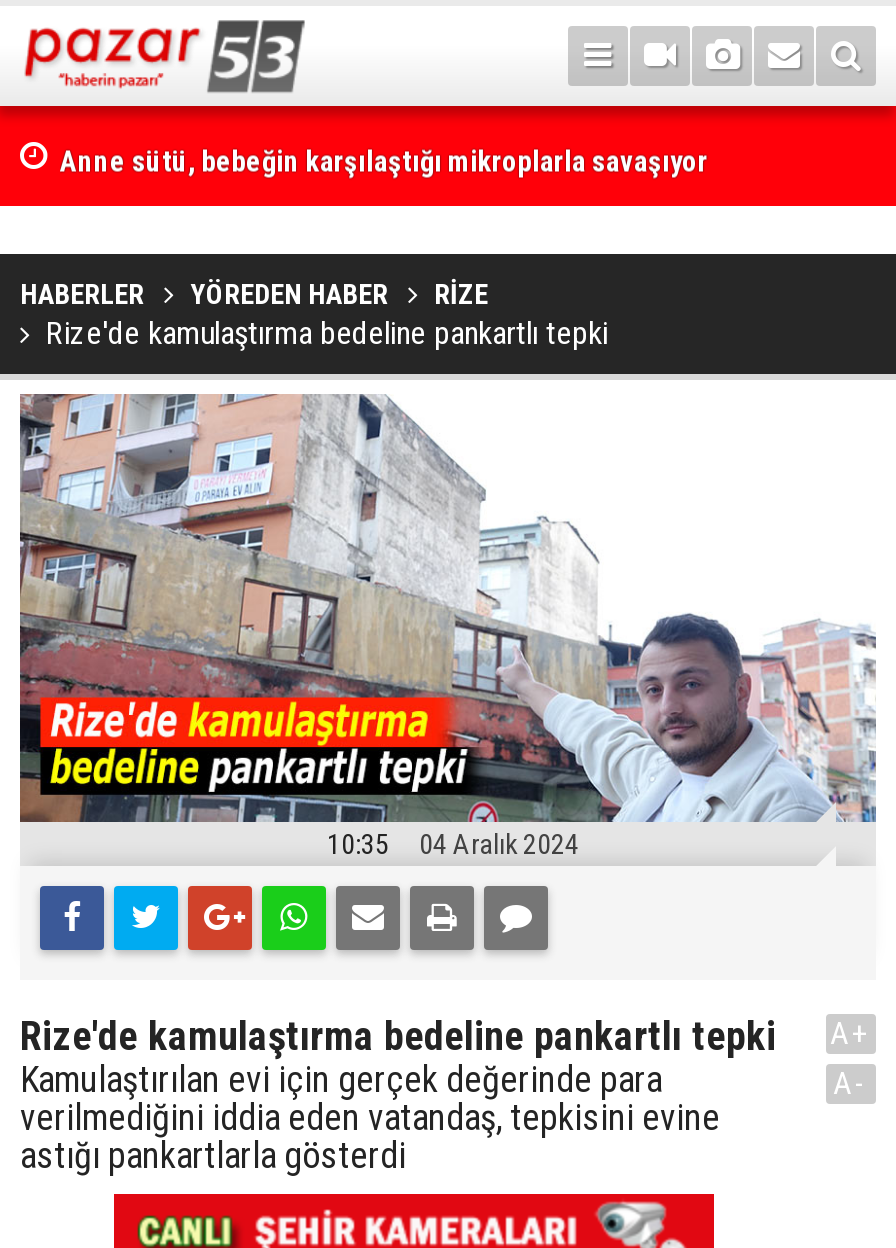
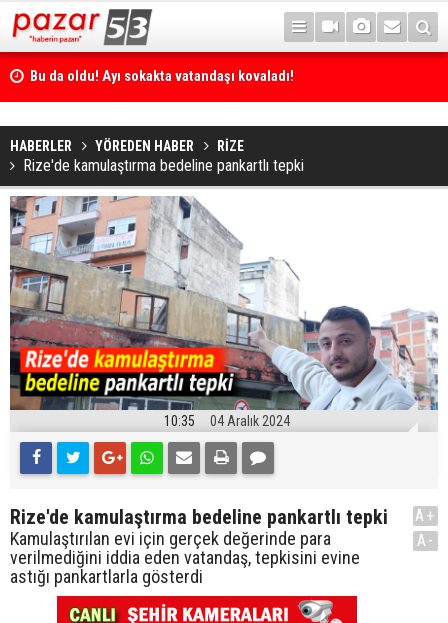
[60,138,708,172] Anne sütü, bebeğin karşılaştığı mikroplarla savaşıyor -> [30,68,294,85] Bu da oldu! Ayı sokakta vatandaşı kovaladı!

